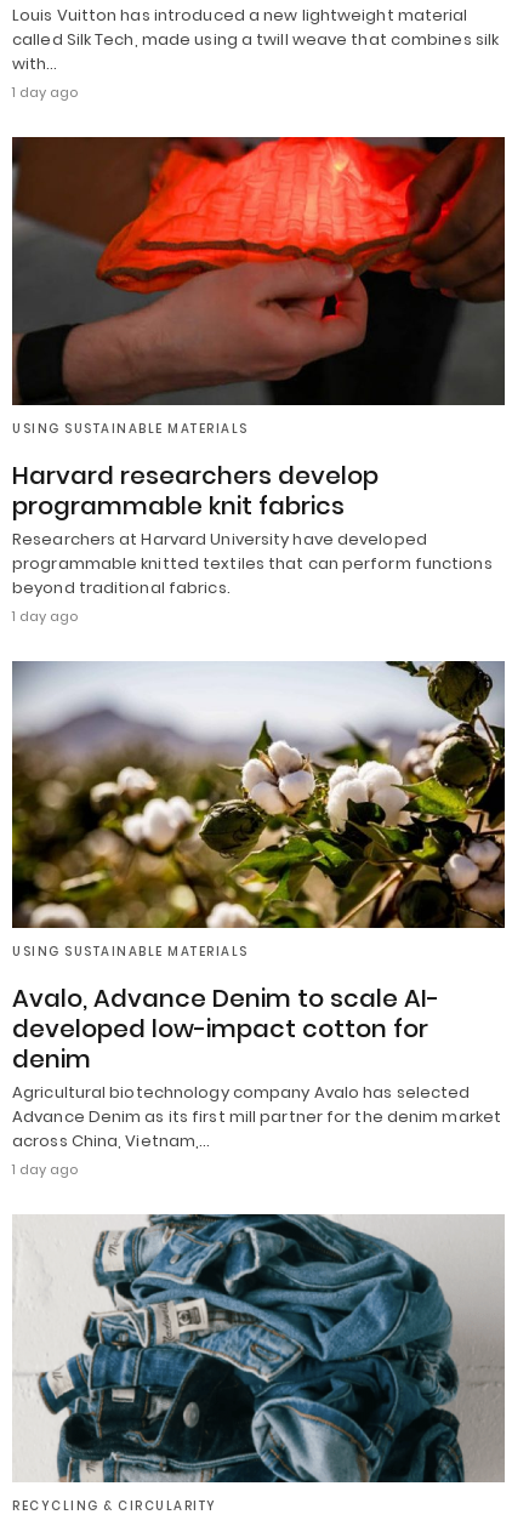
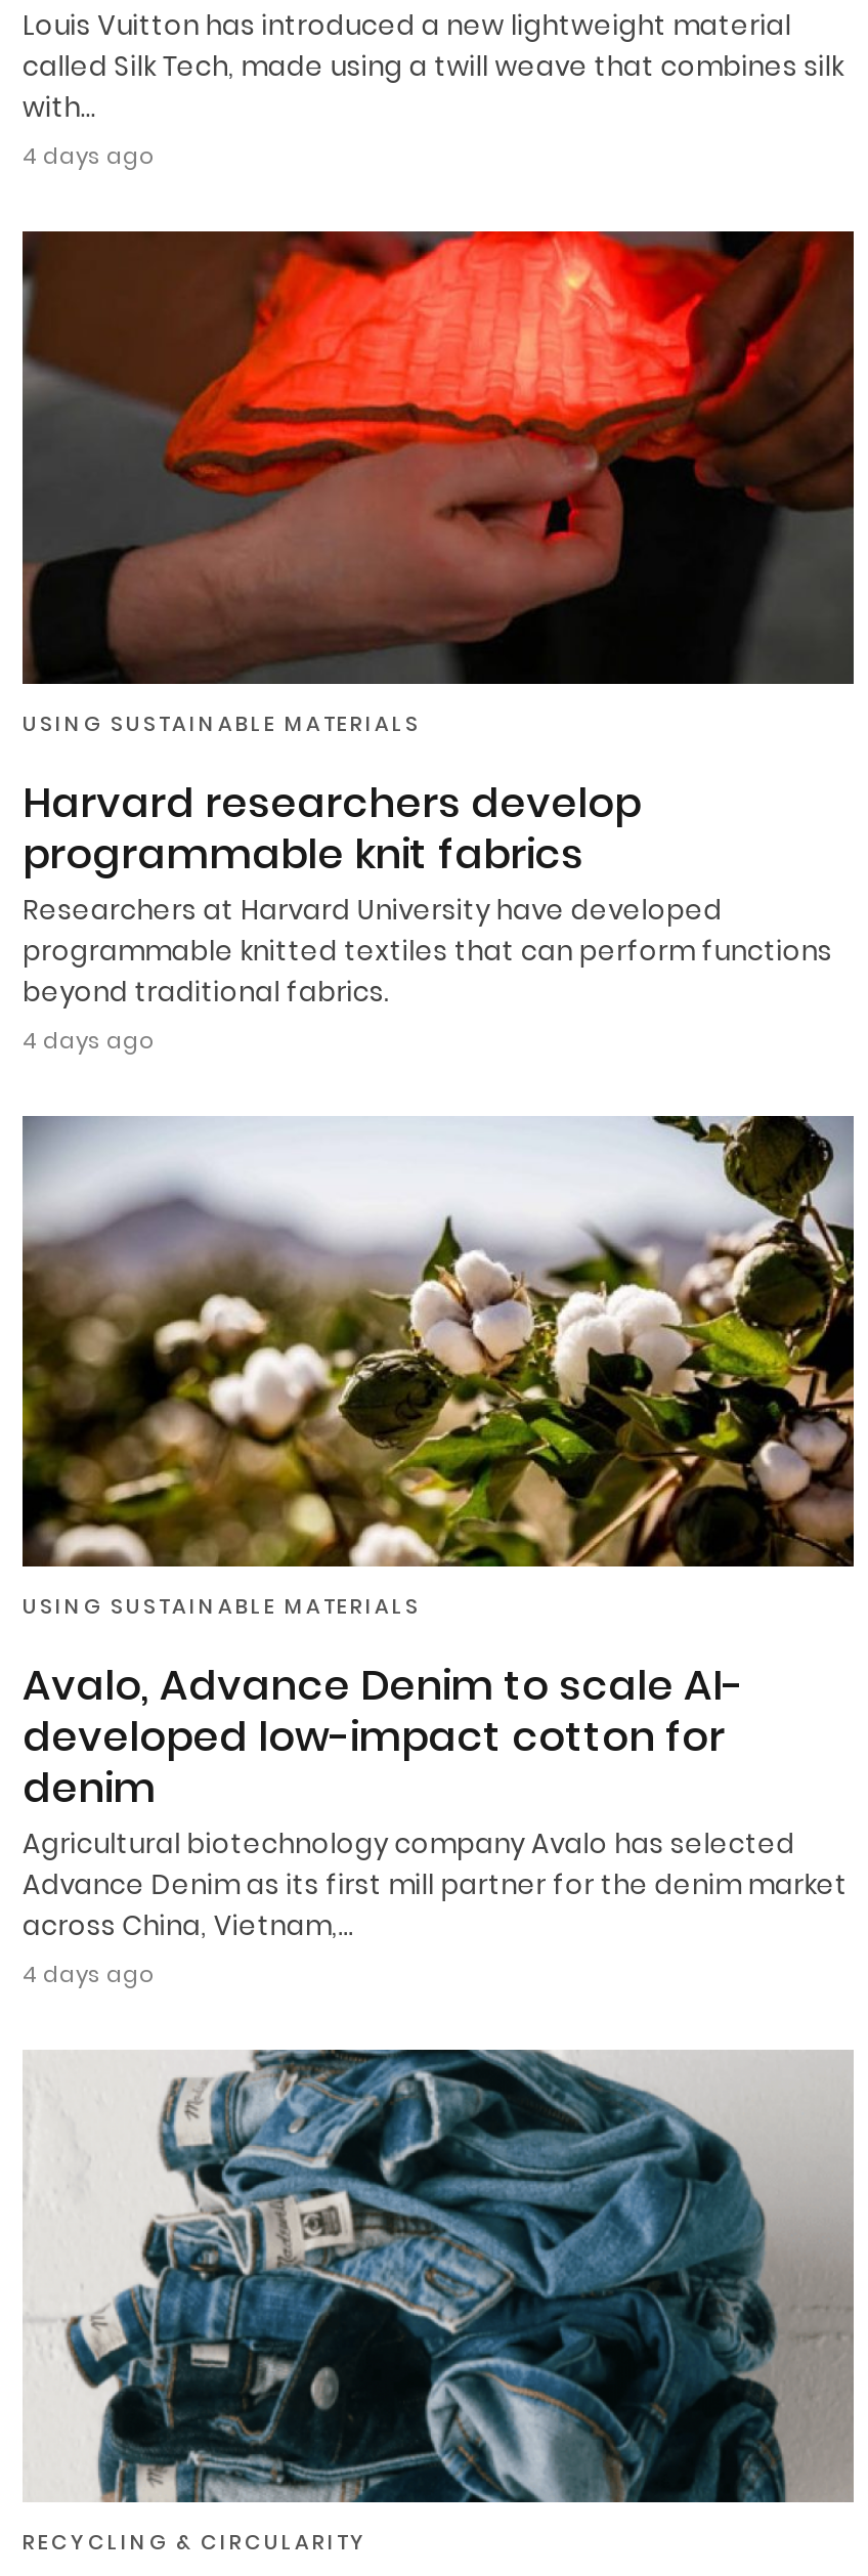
[12,83,78,102] 1 day ago -> [23,140,154,172] 4 days ago
[12,606,78,626] 1 day ago -> [23,1023,154,1056] 4 days ago
[12,1160,78,1180] 1 day ago -> [23,1958,154,1991] 4 days ago

